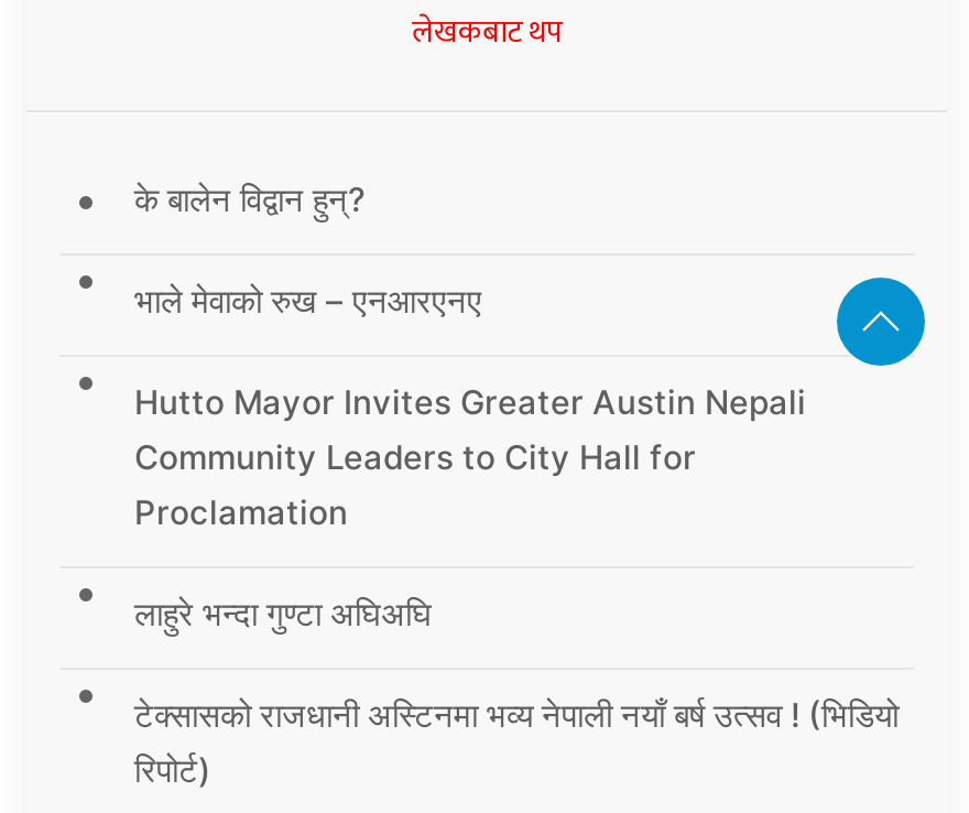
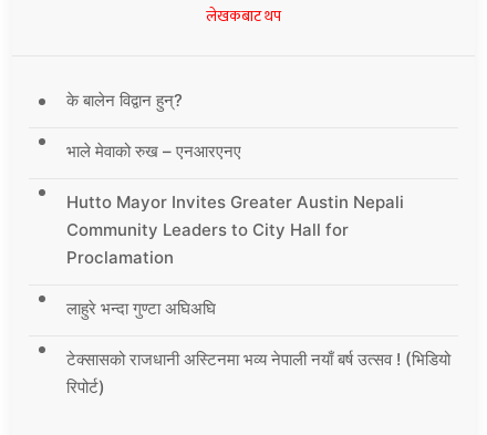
[832,273,929,370] [image] -> none

